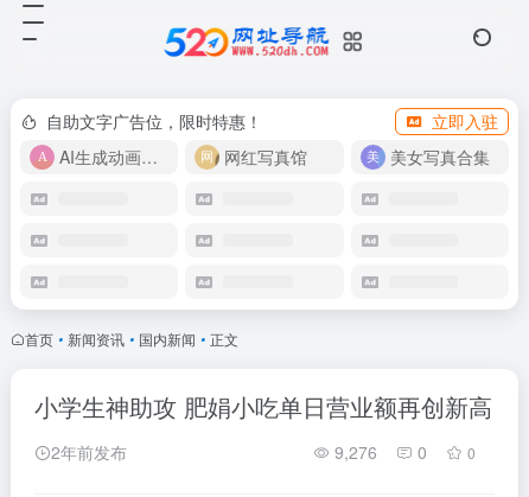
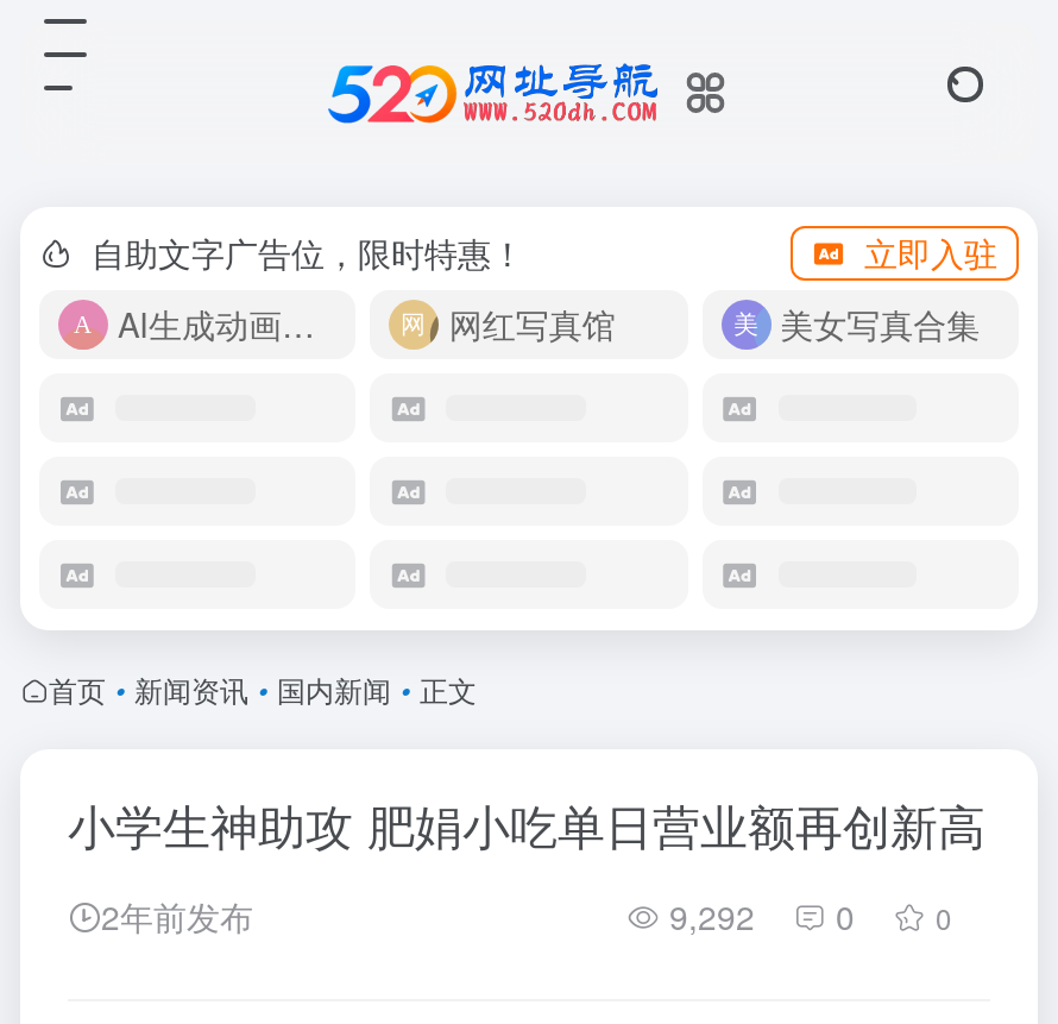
[330,440,476,464] 9,276 0 0 -> [660,892,952,940] 9,292 0 0

